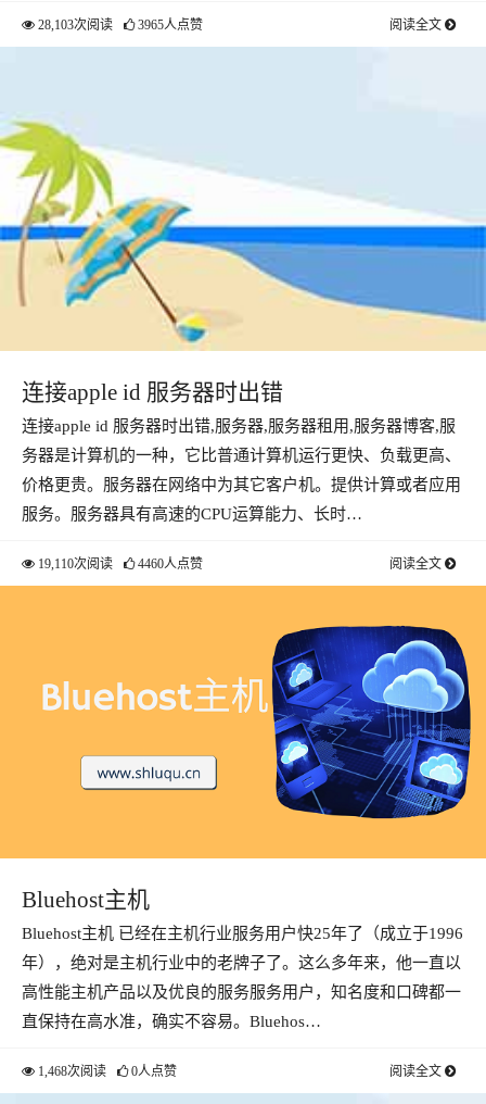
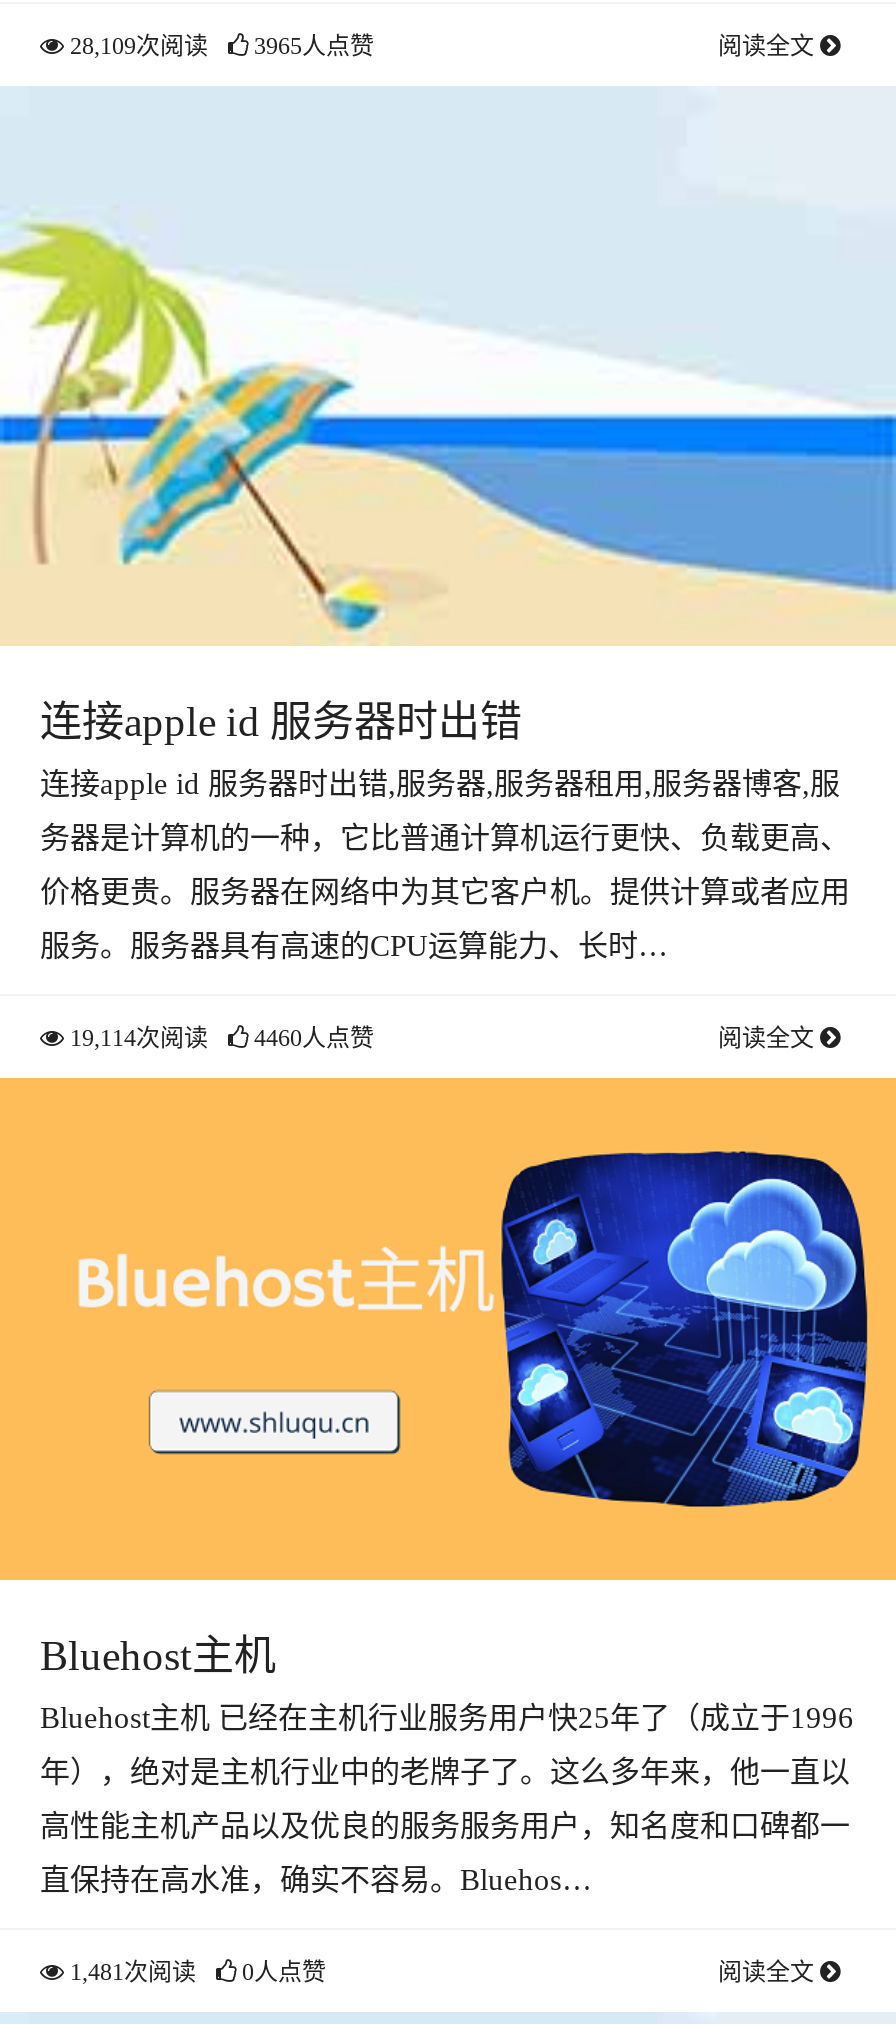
[35,17,203,33] 28,103次阅读 3965人点赞 -> [64,32,374,60] 28,109次阅读 3965人点赞
[35,556,203,572] 19,110次阅读 4460人点赞 -> [64,1024,374,1052] 19,114次阅读 4460人点赞
[35,1064,177,1080] 1,468次阅读 0人点赞 -> [64,1959,326,1987] 1,481次阅读 0人点赞

